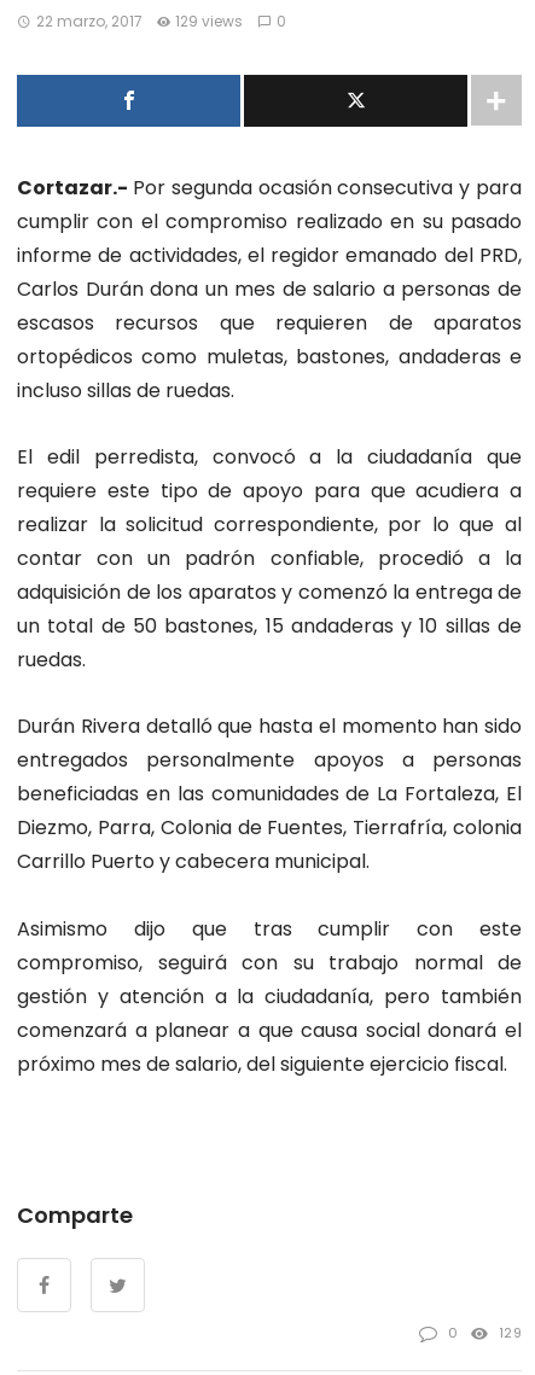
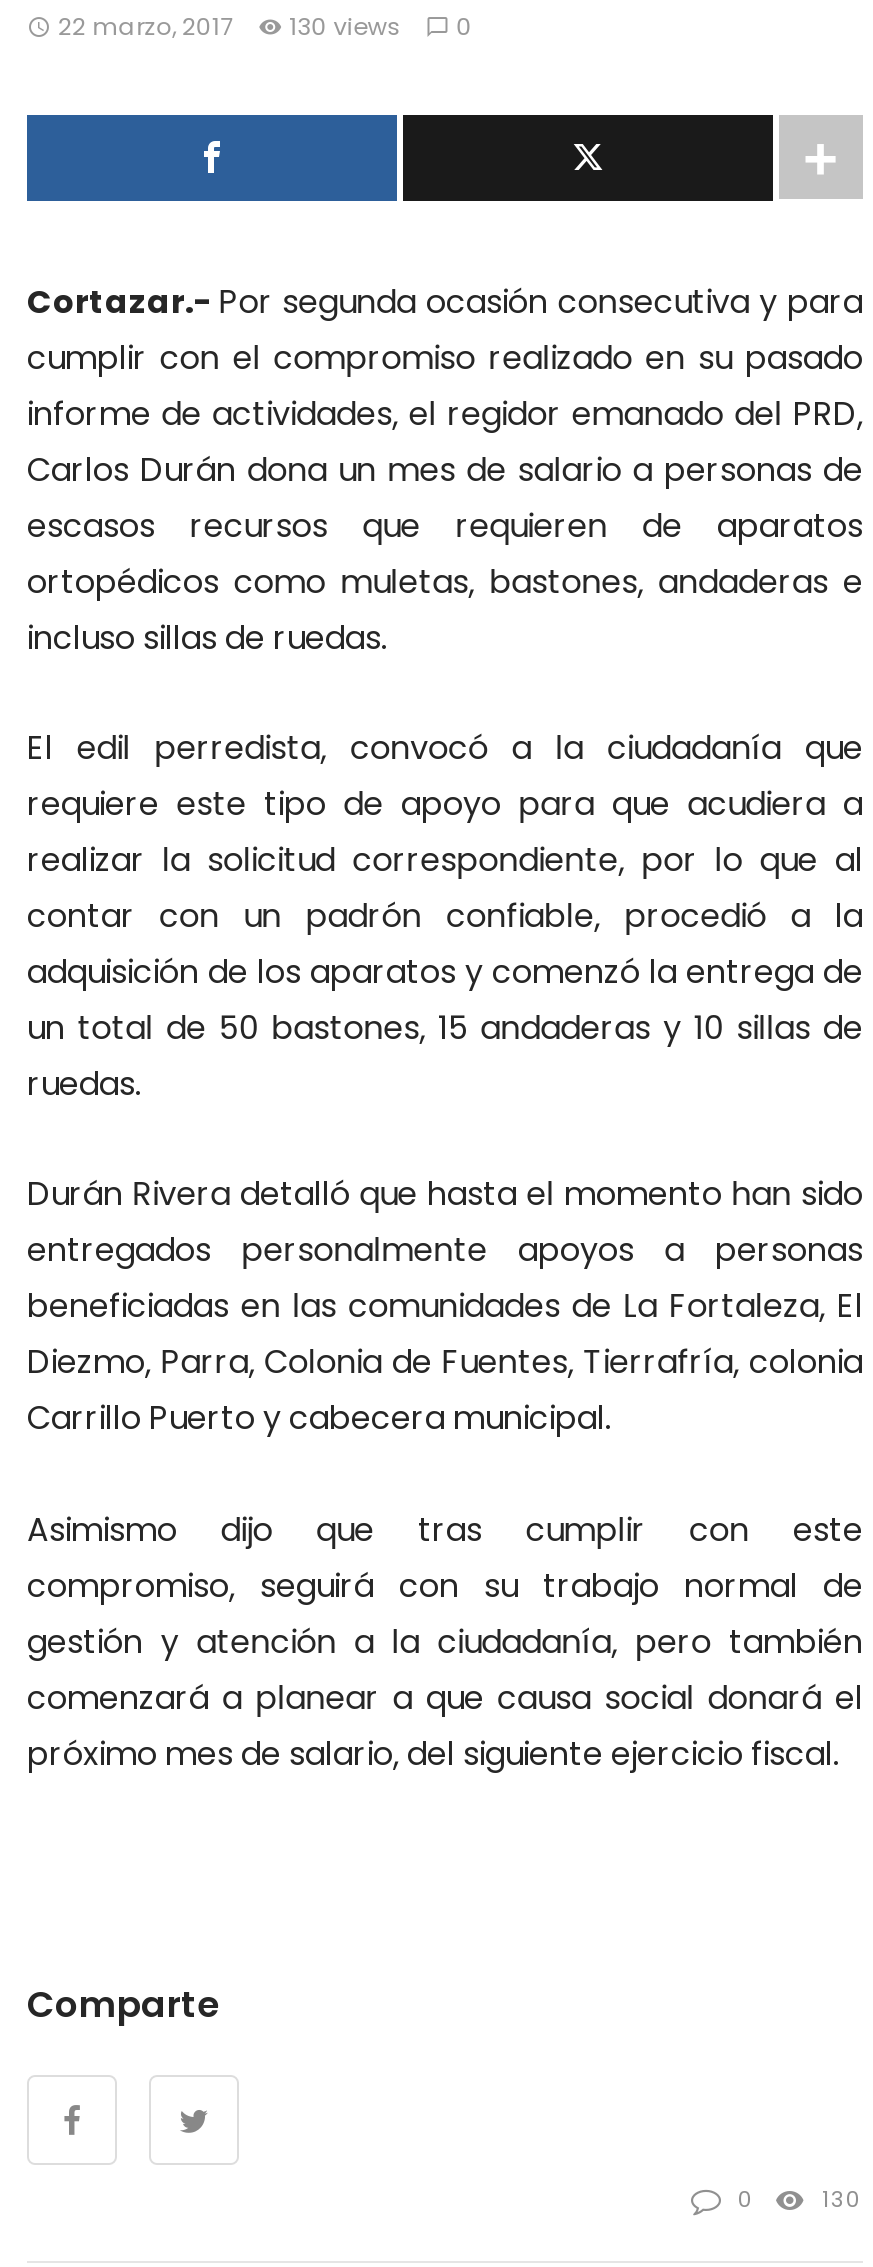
[36,11,286,31] 22 marzo, 2017 129 views 0 -> [58,9,473,43] 22 marzo, 2017 130 views 0
[498,1323,522,1342] 129 -> [822,2183,863,2215] 130

